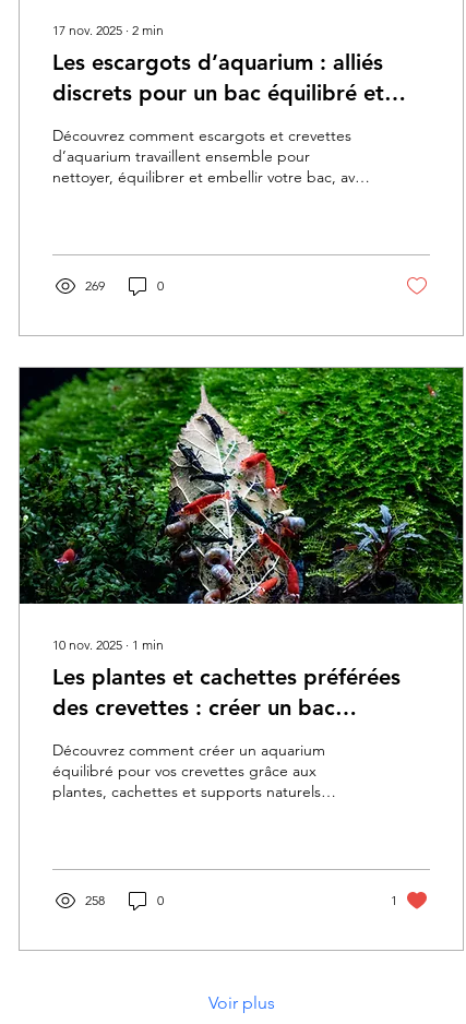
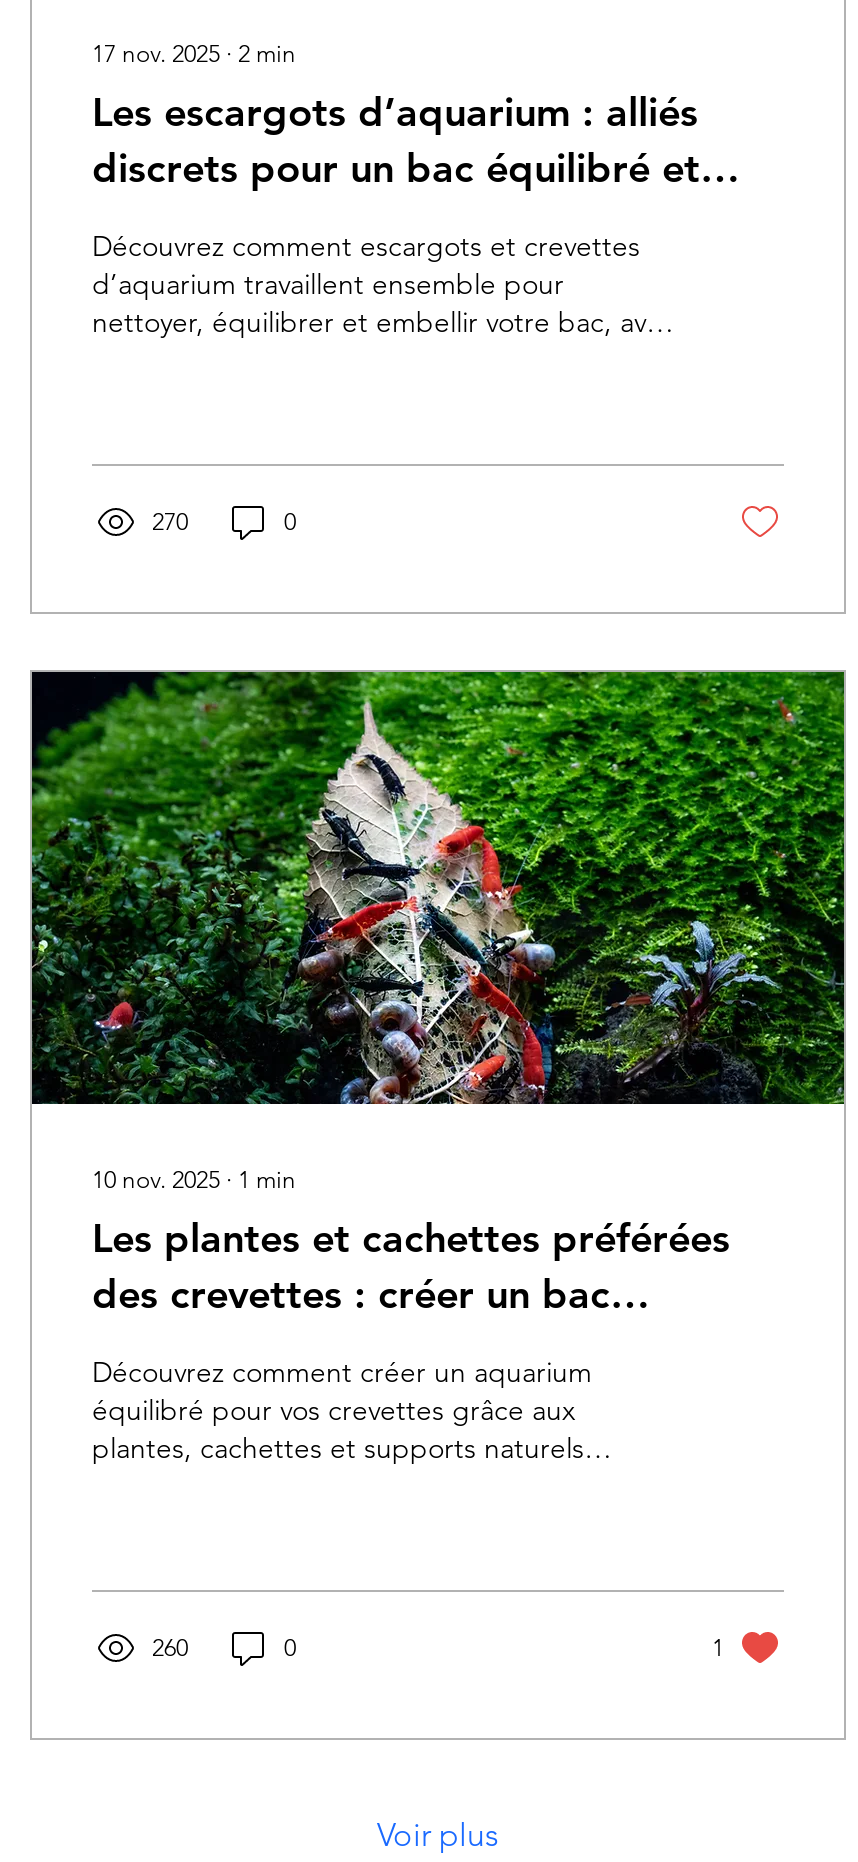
[85,277,105,294] 269 -> [152,506,188,536] 270
[85,892,105,908] 258 -> [152,1632,188,1662] 260

